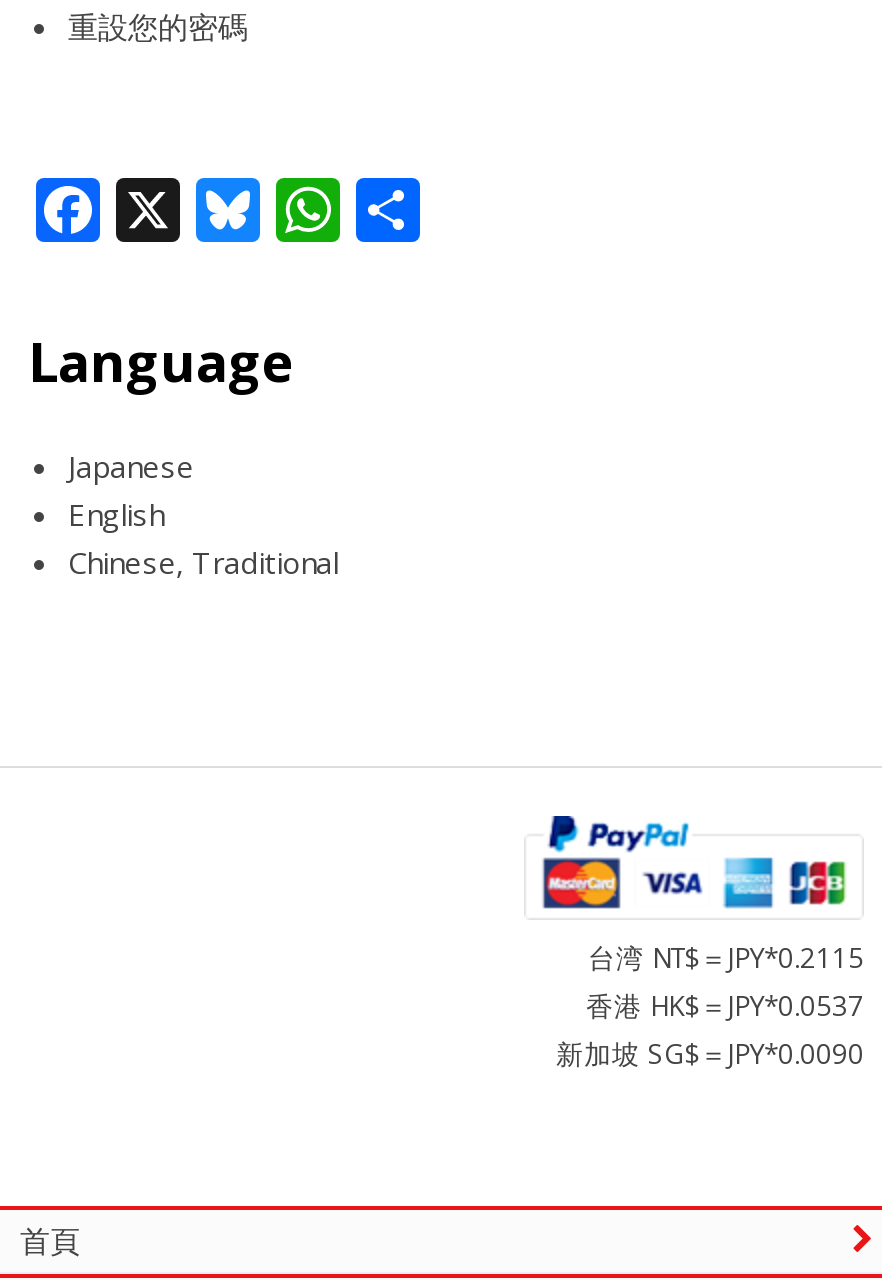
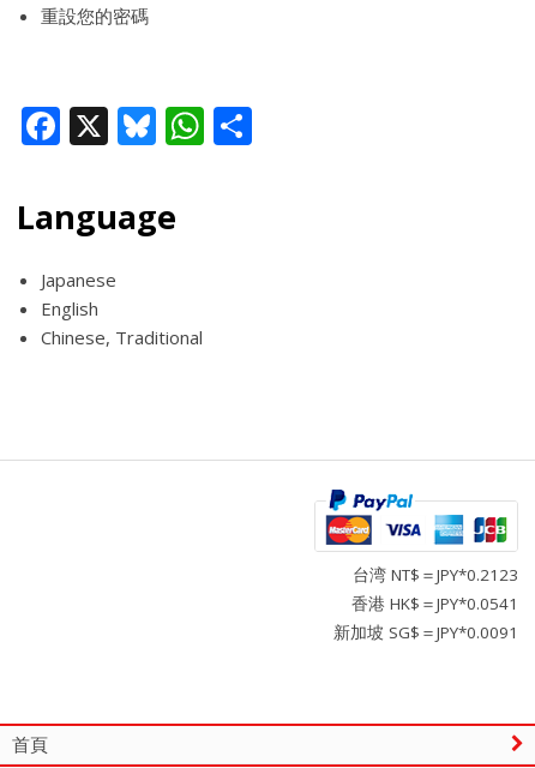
[588,940,864,976] 台湾 NT$＝JPY*0.2115 -> [353,564,518,585] 台湾 NT$＝JPY*0.2123
[586,988,864,1024] 香港 HK$＝JPY*0.0537 -> [351,593,518,614] 香港 HK$＝JPY*0.0541
[556,1036,864,1072] 新加坡 SG$＝JPY*0.0090 -> [333,621,518,643] 新加坡 SG$＝JPY*0.0091

